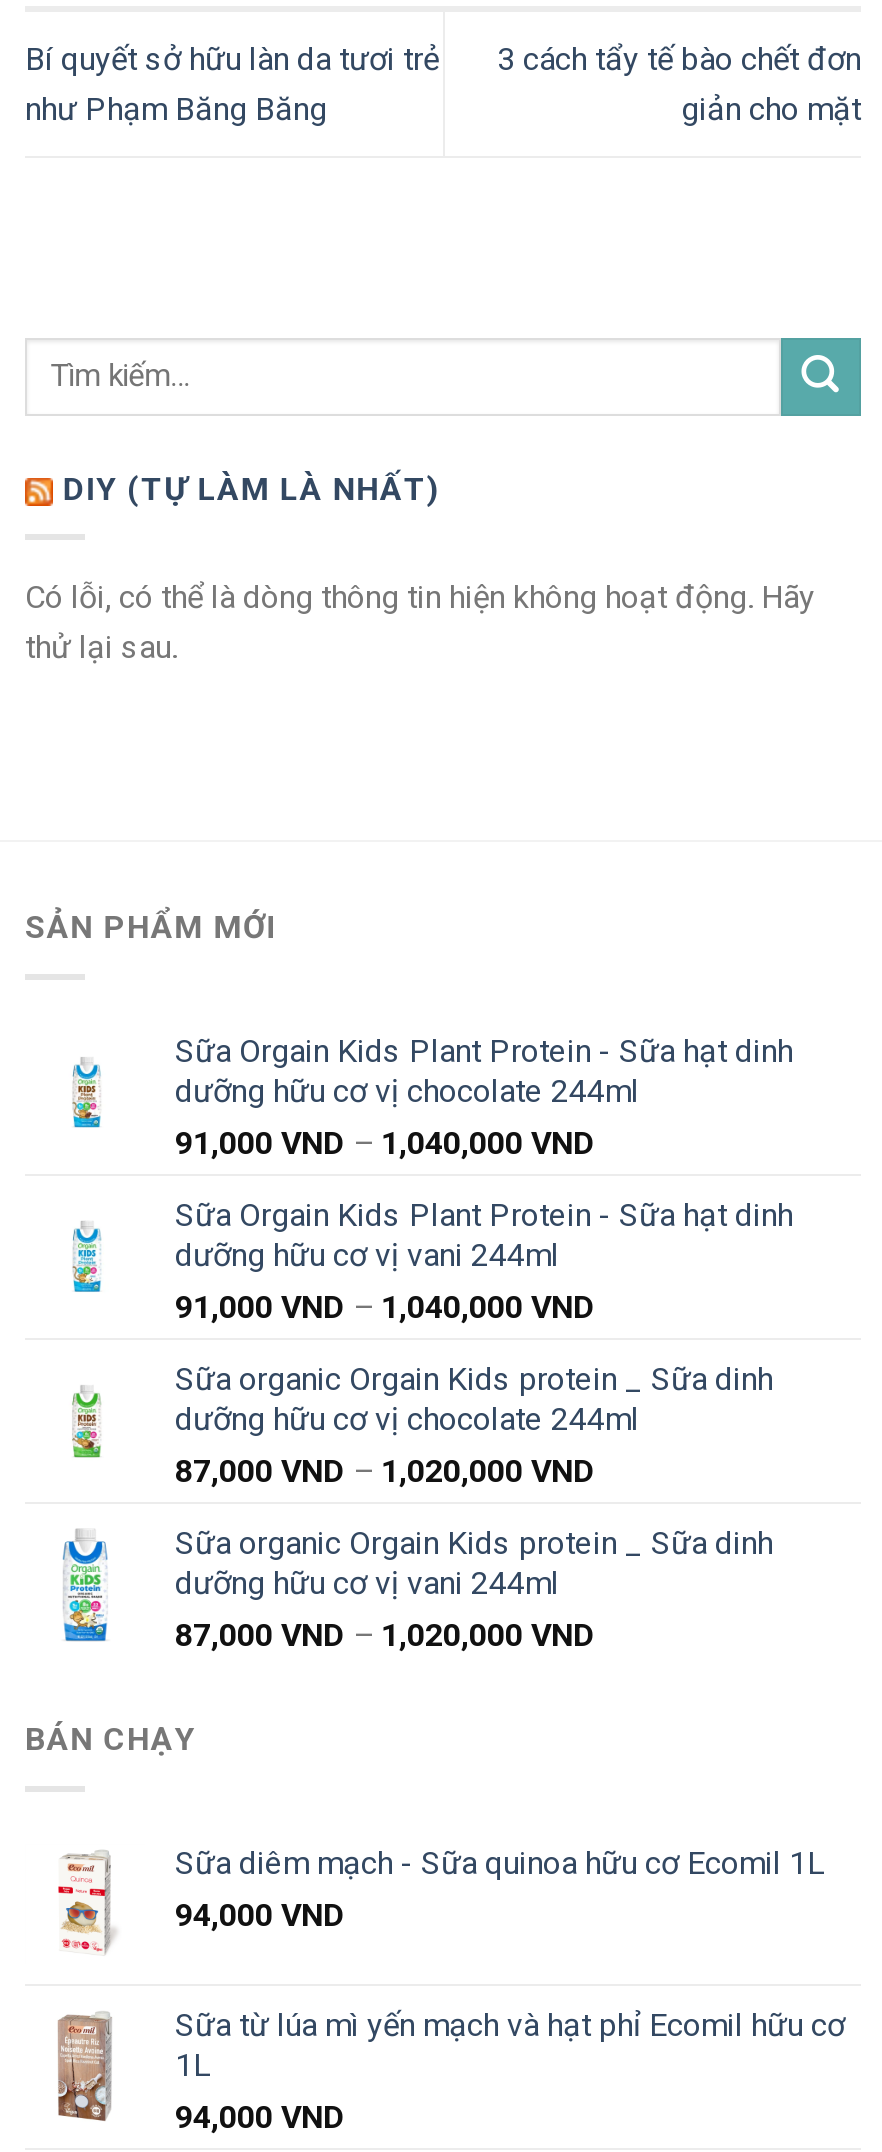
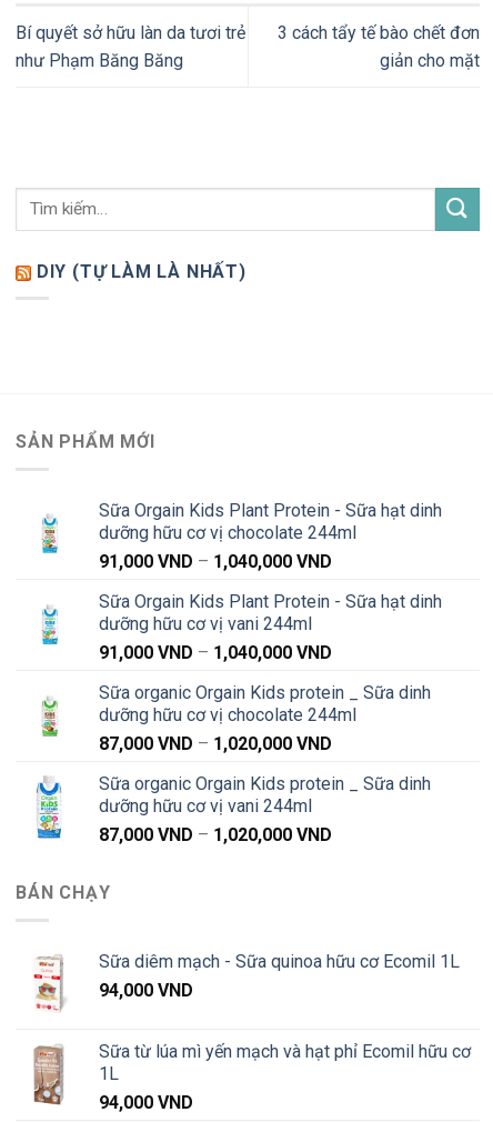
[25,579,815,667] Có lỗi, có thể là dòng thông tin hiện không hoạt động. Hãy | thử lại sau. -> none

